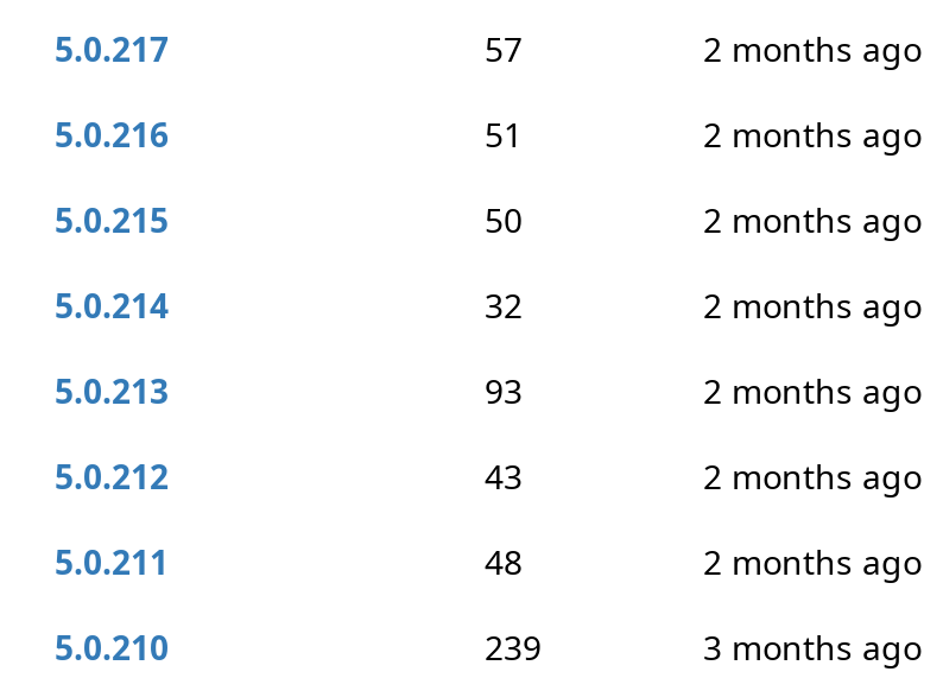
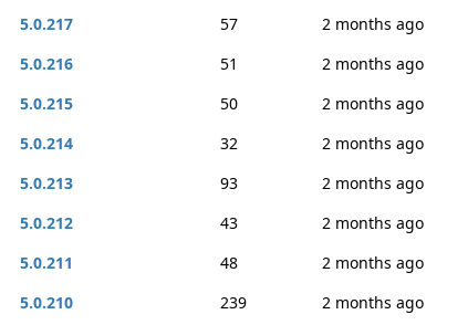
[703,625,922,670] 3 months ago -> [322,292,424,313] 2 months ago

